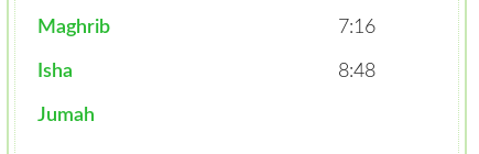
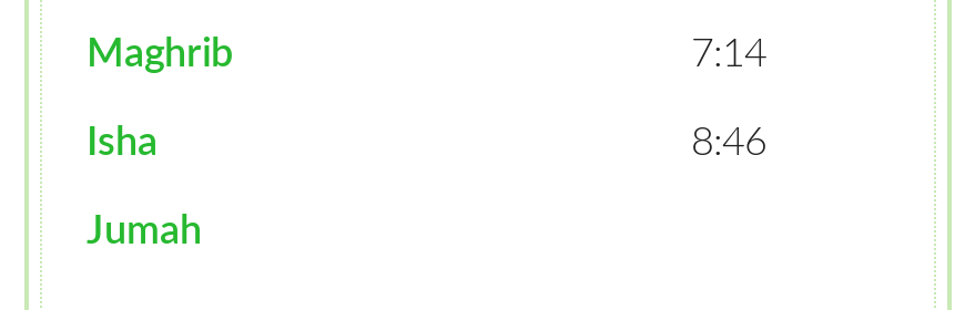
[338,18,375,37] 7:16 -> [691,35,766,75] 7:14
[338,62,375,81] 8:48 -> [691,124,766,164] 8:46

